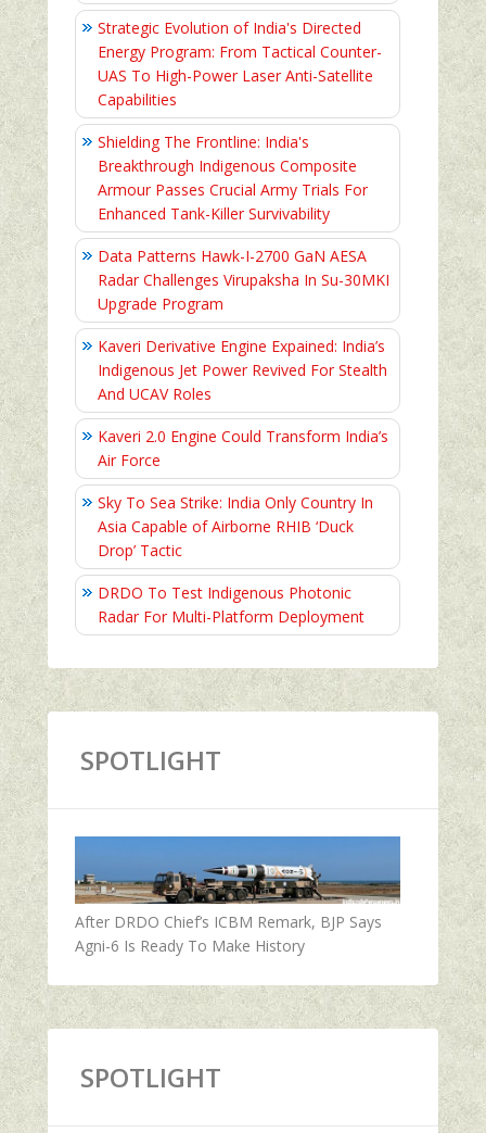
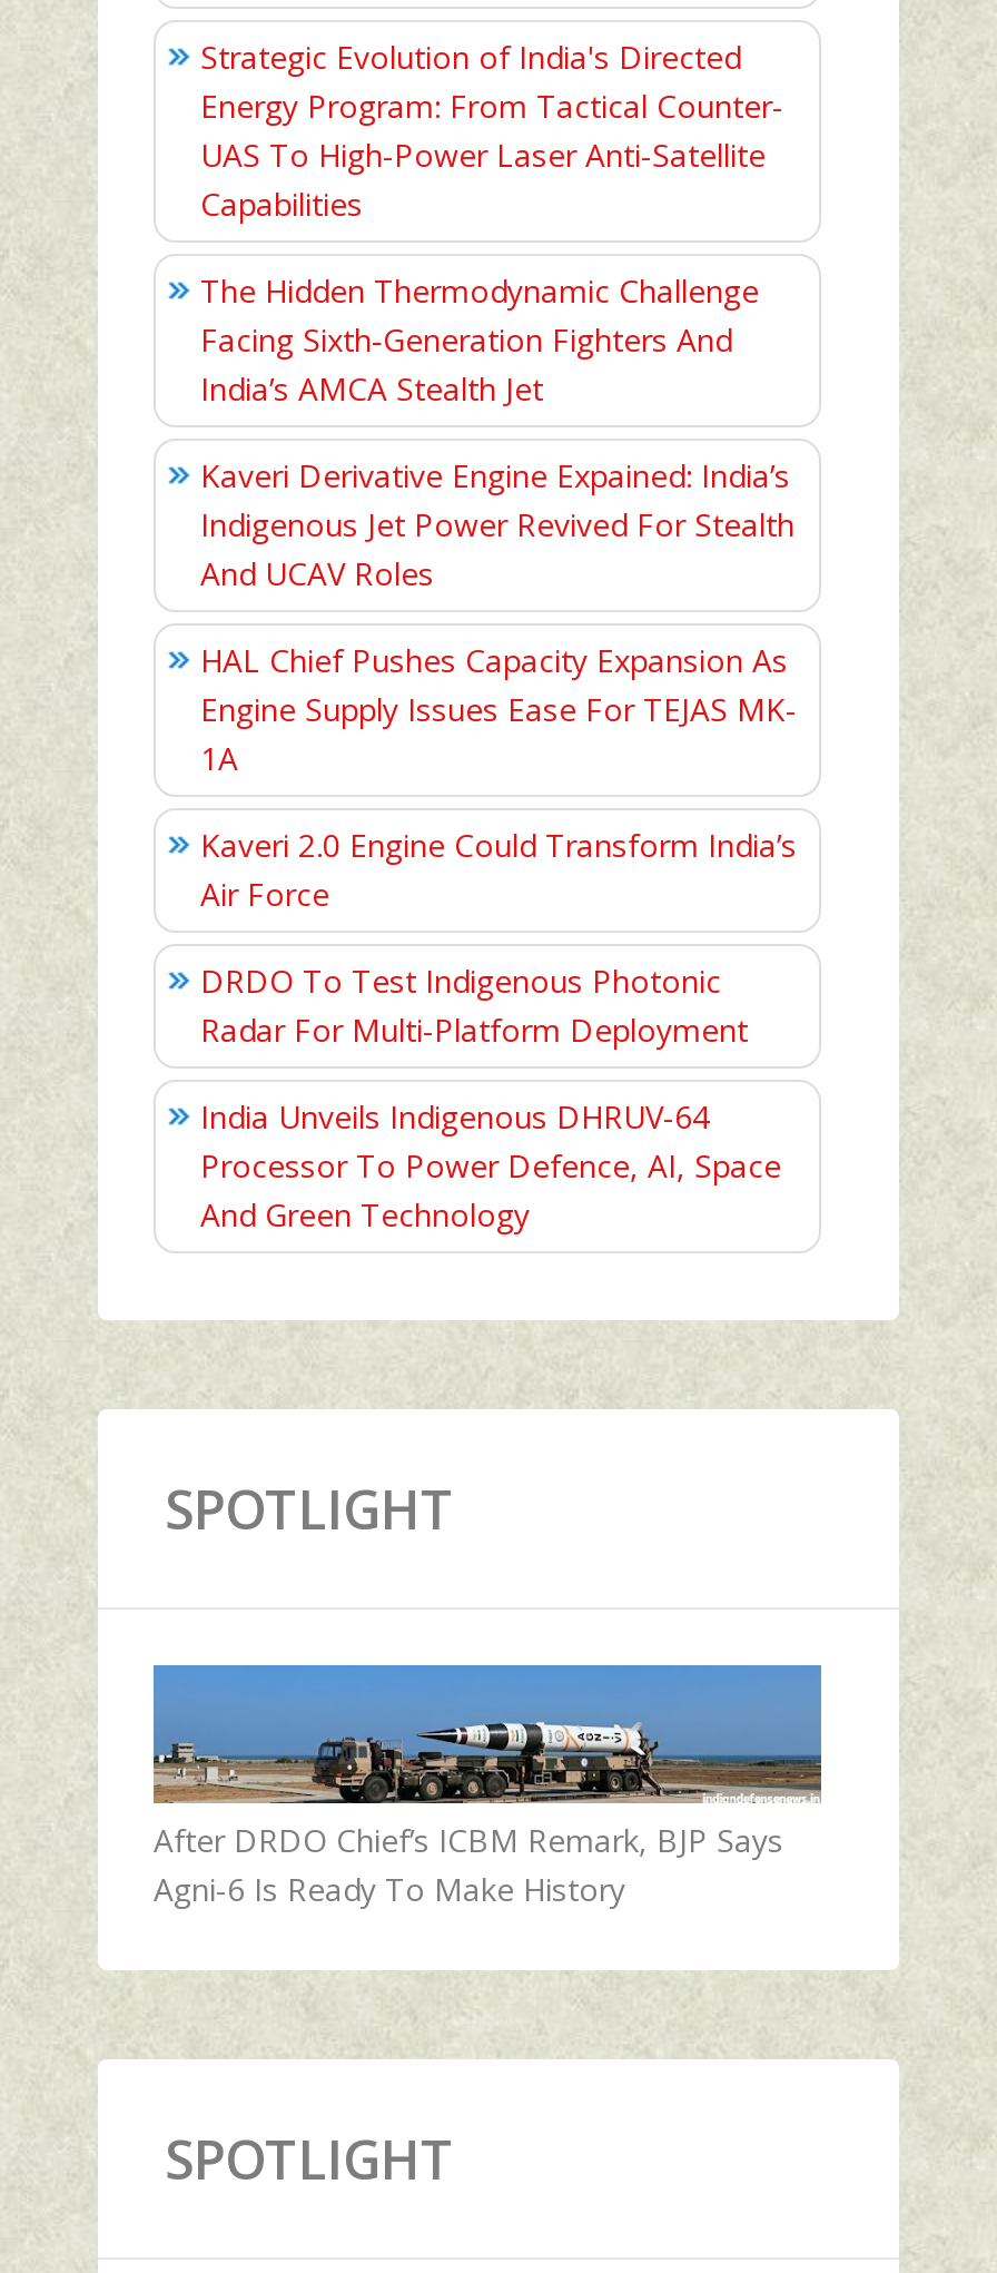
[98,131,389,314] Shielding The Frontline: India's | Breakthrough Indigenous Composite | Armour Passes Crucial Army Trials For | Enhanced Tank-Killer Survivability | Data Patterns Hawk-I-2700 GaN AESA | Radar Challenges Virupaksha In Su-30MKI | Upgrade Program -> [200,268,759,409] The Hidden Thermodynamic Challenge | Facing Sixth‑Generation Fighters And | India’s AMCA Stealth Jet
moved [98,335,387,404] -> [200,453,794,594]: Kaveri Derivative Engine Expained: India’s | Indigenous Jet Power Revived For Stealth | And UCAV Roles
none -> [200,638,797,778] HAL Chief Pushes Capacity Expansion As | Engine Supply Issues Ease For TEJAS MK- | 1A
[98,492,373,560] Sky To Sea Strike: India Only Country In | Asia Capable of Airborne RHIB ‘Duck | Drop’ Tactic -> none
moved [98,582,364,626] -> [200,959,748,1050]: DRDO To Test Indigenous Photonic | Radar For Multi-Platform Deployment
none -> [200,1094,781,1235] India Unveils Indigenous DHRUV-64 | Processor To Power Defence, AI, Space | And Green Technology

